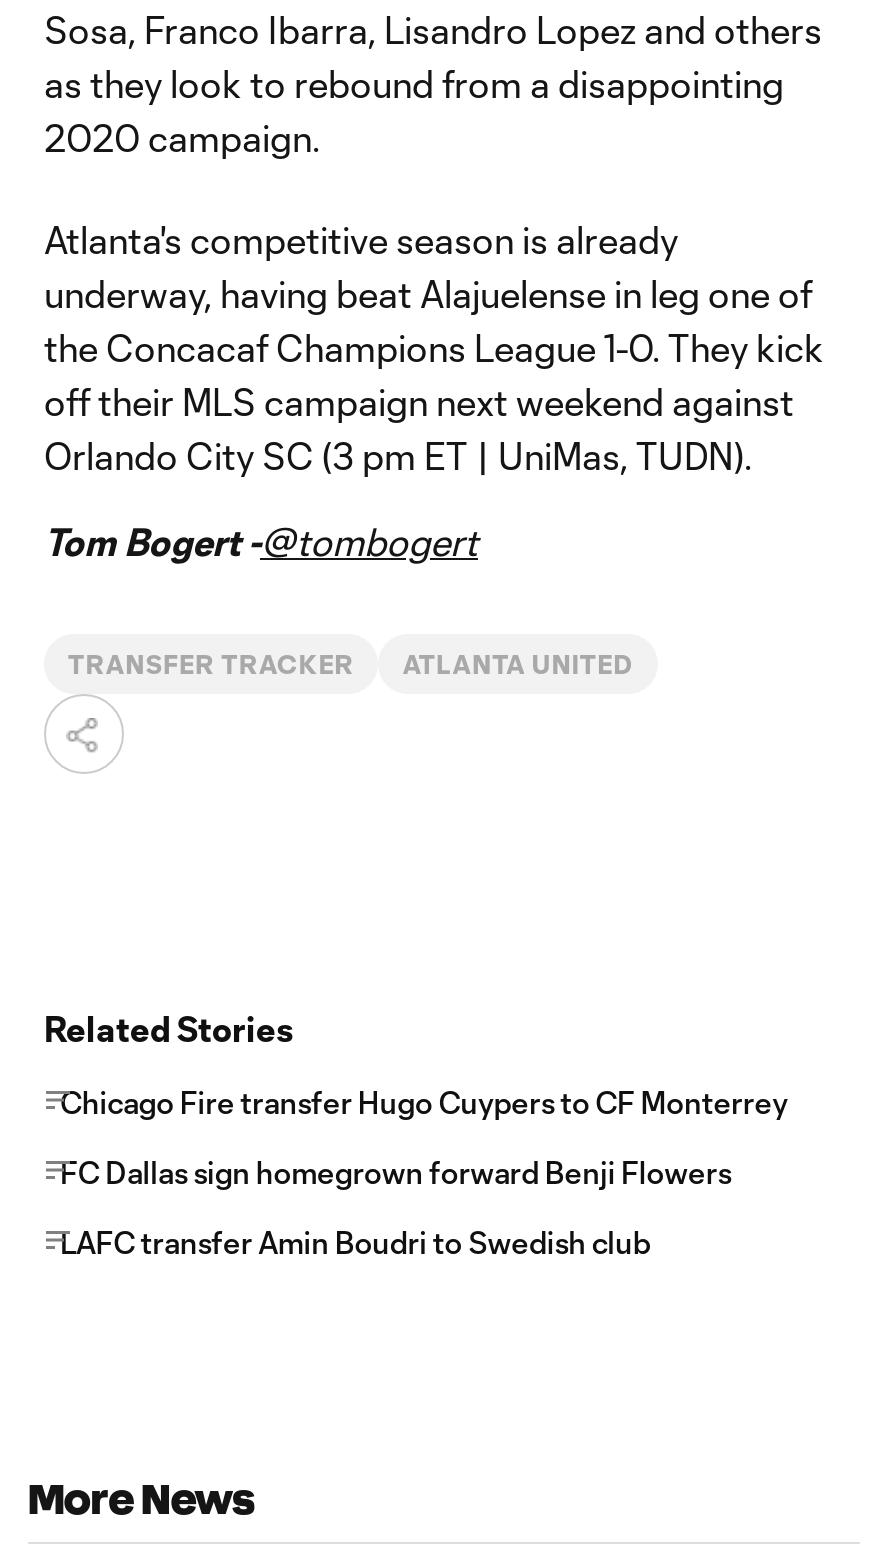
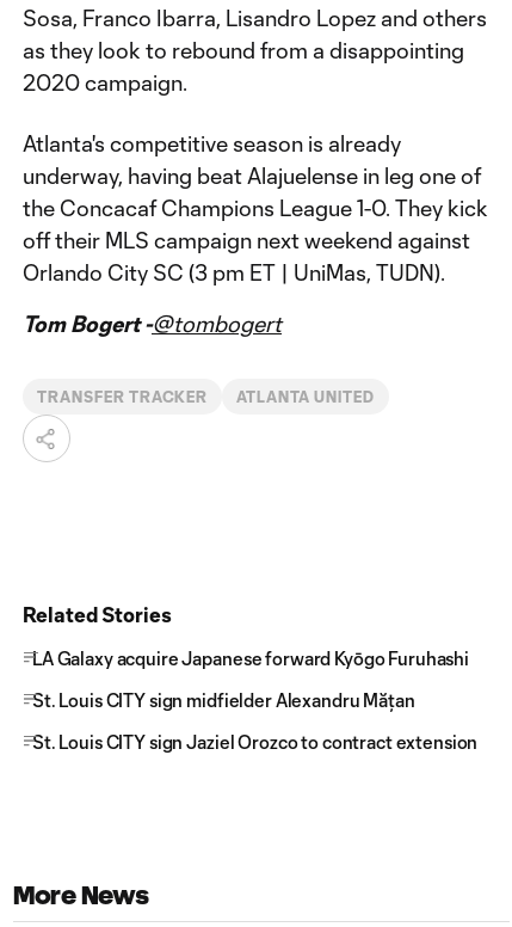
[60,1084,788,1120] Chicago Fire transfer Hugo Cuypers to CF Monterrey -> [32,647,469,669] LA Galaxy acquire Japanese forward Kyōgo Furuhashi
[60,1154,731,1190] FC Dallas sign homegrown forward Benji Flowers -> [32,689,415,711] St. Louis CITY sign midfielder Alexandru Mățan
[60,1224,651,1260] LAFC transfer Amin Boudri to Swedish club -> [32,731,478,753] St. Louis CITY sign Jaziel Orozco to contract extension

